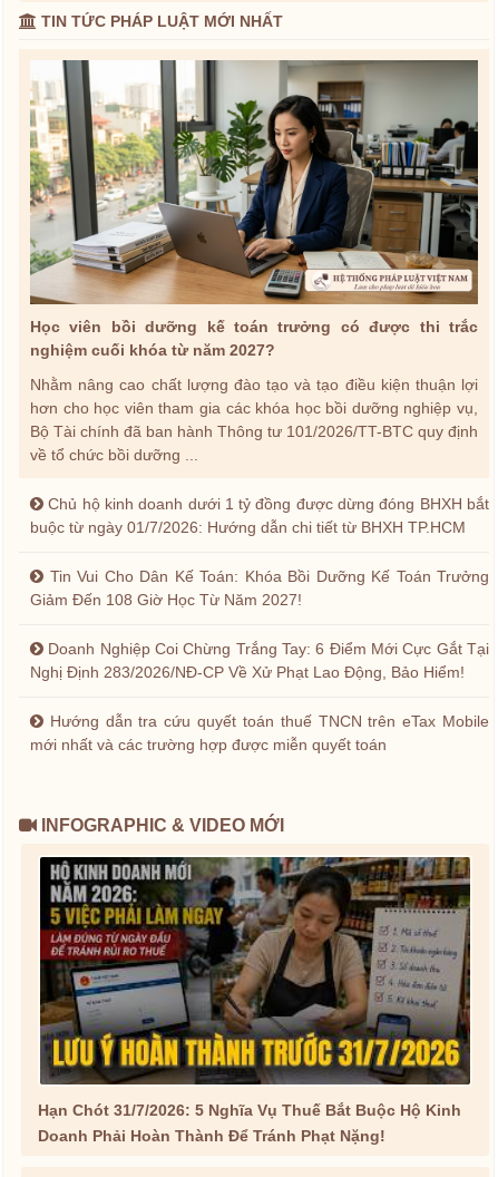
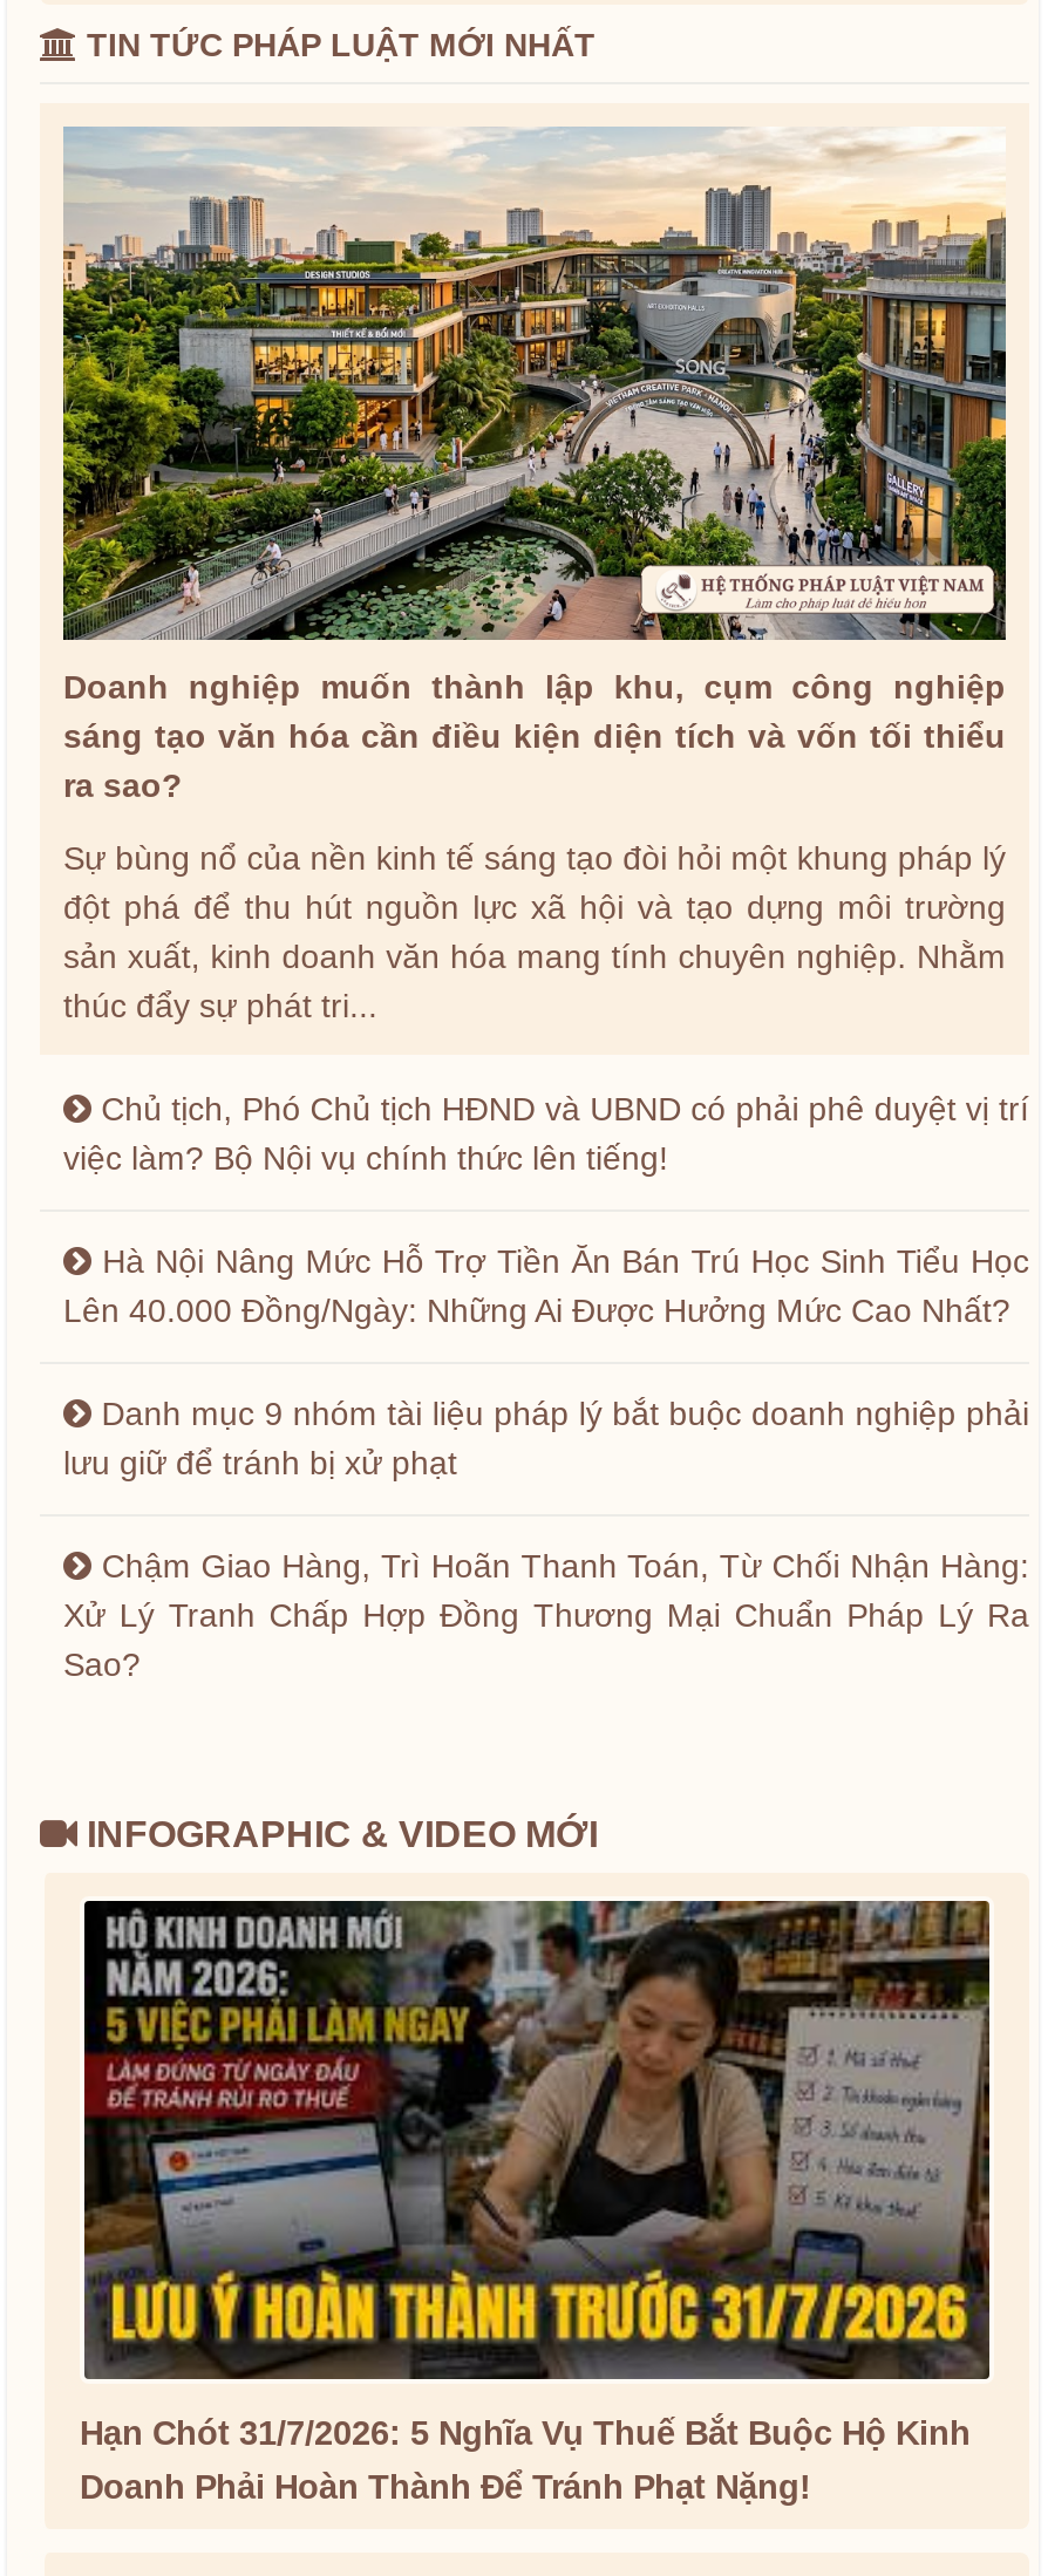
[30,59,479,263] [image] -> [61,127,1008,642] [image]
[30,318,478,359] Học viên bồi dưỡng kế toán trưởng có được thi trắc | nghiệm cuối khóa từ năm 2027? -> [63,669,1006,805] Doanh nghiệp muốn thành lập khu, cụm công nghiệp | sáng tạo văn hóa cần điều kiện diện tích và vốn tối thiểu | ra sao?
[30,376,478,464] Nhằm nâng cao chất lượng đào tạo và tạo điều kiện thuận lợi | hơn cho học viên tham gia các khóa học bồi dưỡng nghiệp vụ, | Bộ Tài chính đã ban hành Thông tư 101/2026/TT-BTC quy định | về tổ chức bồi dưỡng ... -> [63,840,1006,1025] Sự bùng nổ của nền kinh tế sáng tạo đòi hỏi một khung pháp lý | đột phá để thu hút nguồn lực xã hội và tạo dựng môi trường | sản xuất, kinh doanh văn hóa mang tính chuyên nghiệp. Nhằm | thúc đẩy sự phát tri...
[30,495,489,537] Chủ hộ kinh doanh dưới 1 tỷ đồng được dừng đóng BHXH bắt | buộc từ ngày 01/7/2026: Hướng dẫn chi tiết từ BHXH TP.HCM -> [63,1091,1029,1178] Chủ tịch, Phó Chủ tịch HĐND và UBND có phải phê duyệt vị trí | việc làm? Bộ Nội vụ chính thức lên tiếng!
[30,568,489,609] Tin Vui Cho Dân Kế Toán: Khóa Bồi Dưỡng Kế Toán Trưởng | Giảm Đến 108 Giờ Học Từ Năm 2027! -> [63,1243,1029,1330] Hà Nội Nâng Mức Hỗ Trợ Tiền Ăn Bán Trú Học Sinh Tiểu Học | Lên 40.000 Đồng/Ngày: Những Ai Được Hưởng Mức Cao Nhất?
[30,640,489,681] Doanh Nghiệp Coi Chừng Trắng Tay: 6 Điểm Mới Cực Gắt Tại | Nghị Định 283/2026/NĐ-CP Về Xử Phạt Lao Động, Bảo Hiểm! -> [63,1396,1029,1482] Danh mục 9 nhóm tài liệu pháp lý bắt buộc doanh nghiệp phải | lưu giữ để tránh bị xử phạt
[30,713,489,754] Hướng dẫn tra cứu quyết toán thuế TNCN trên eTax Mobile | mới nhất và các trường hợp được miễn quyết toán -> [63,1548,1029,1684] Chậm Giao Hàng, Trì Hoãn Thanh Toán, Từ Chối Nhận Hàng: | Xử Lý Tranh Chấp Hợp Đồng Thương Mại Chuẩn Pháp Lý Ra | Sao?

